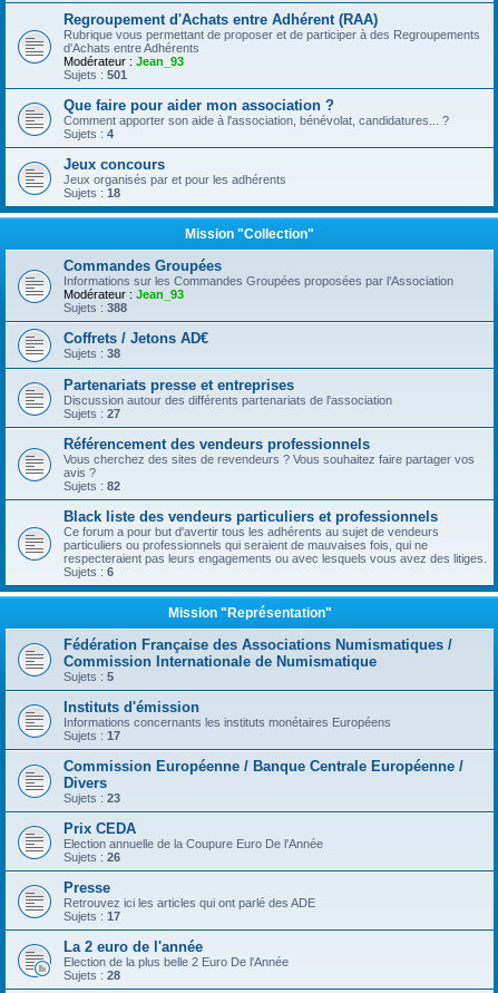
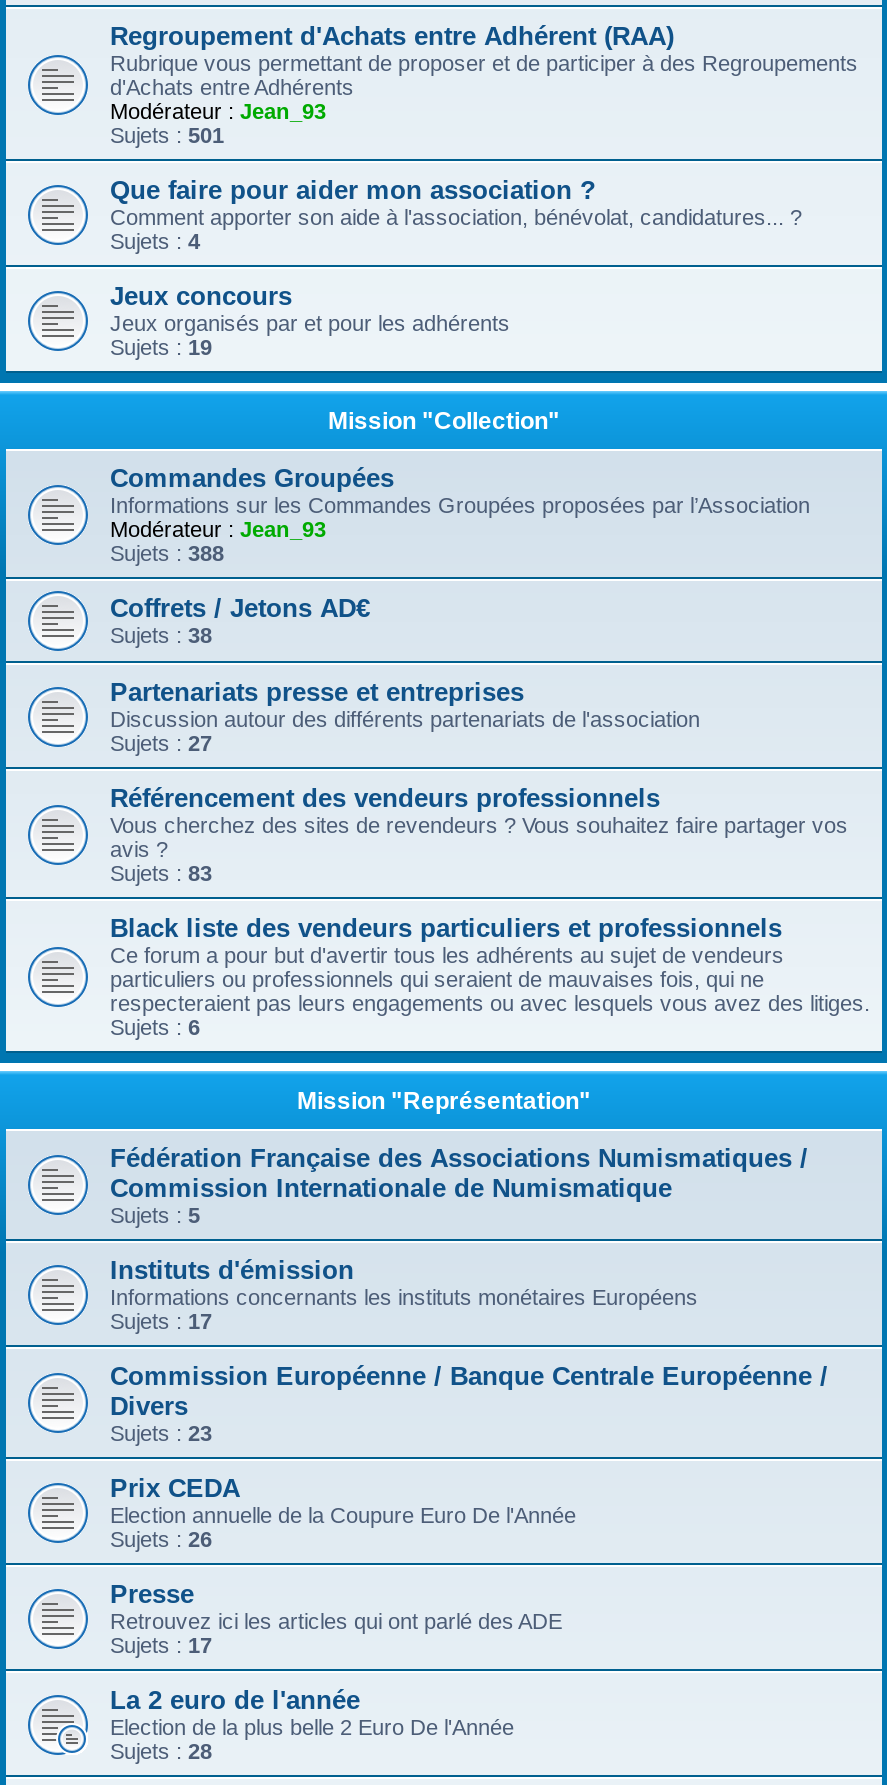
[64,186,120,199] Sujets : 18 -> [110,335,212,359] Sujets : 19
[64,479,120,493] Sujets : 82 -> [110,861,212,885] Sujets : 83

